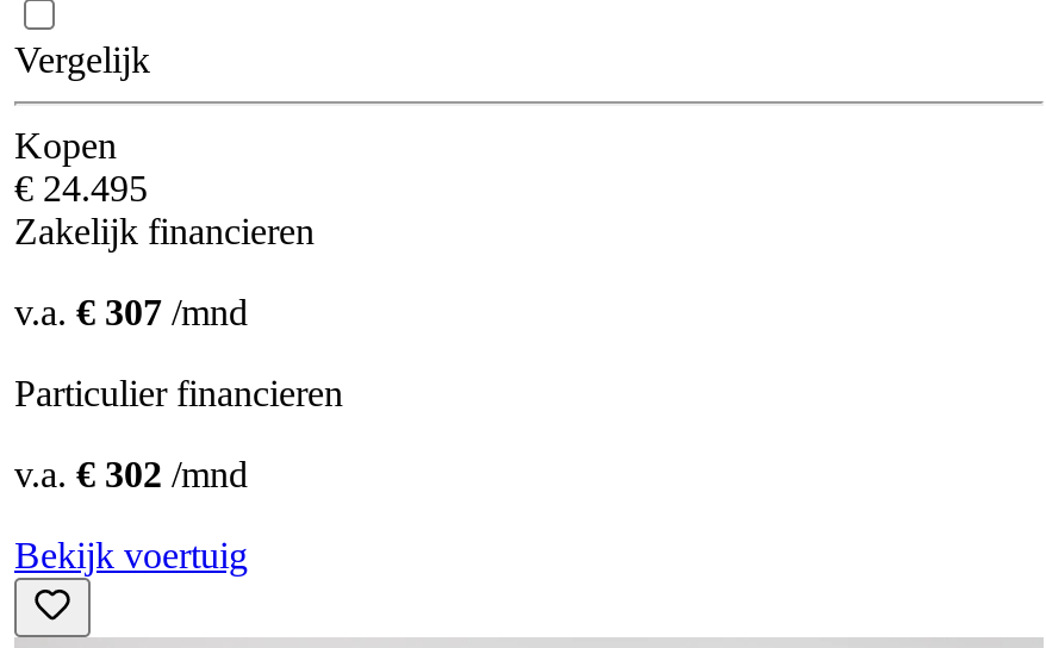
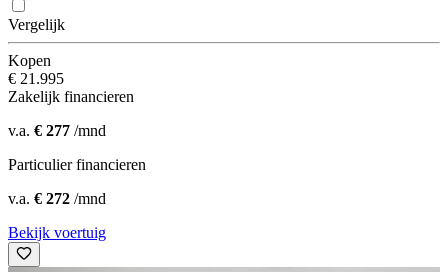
[14,167,148,208] € 24.495 -> [8,70,64,87] € 21.995
[14,291,248,332] v.a. € 307 /mnd -> [8,122,106,139] v.a. € 277 /mnd
[14,453,248,494] v.a. € 302 /mnd -> [8,190,106,207] v.a. € 272 /mnd

